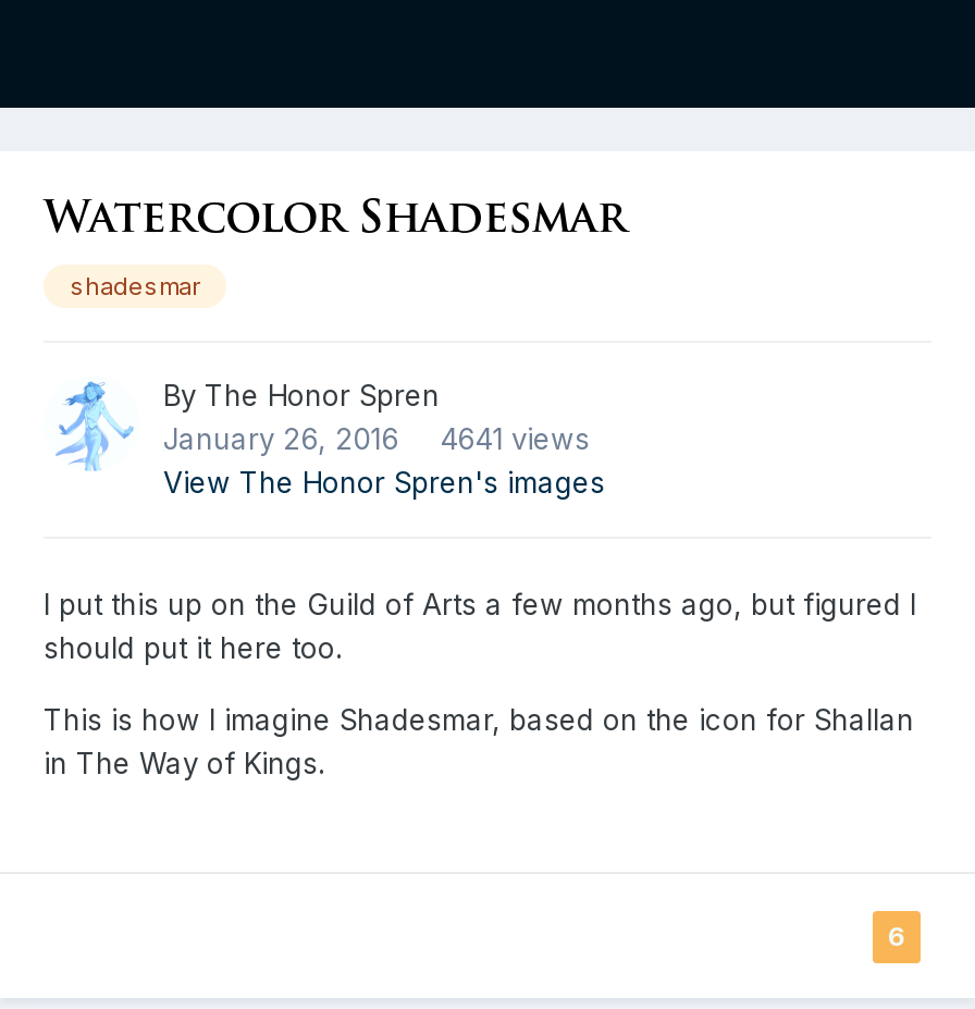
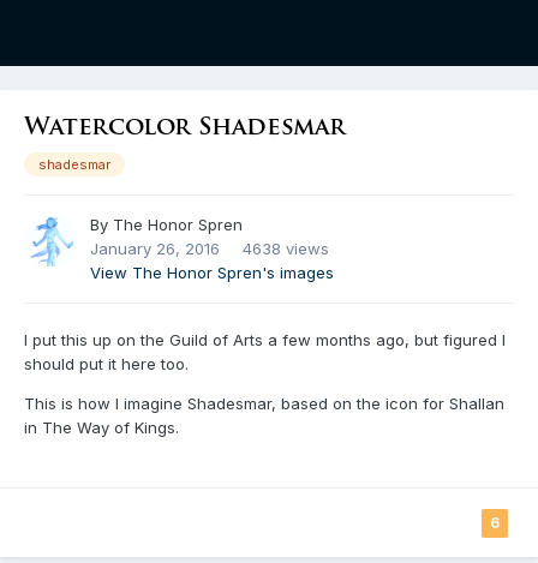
[163,422,590,456] January 26, 2016 4641 views -> [90,239,329,258] January 26, 2016 4638 views

